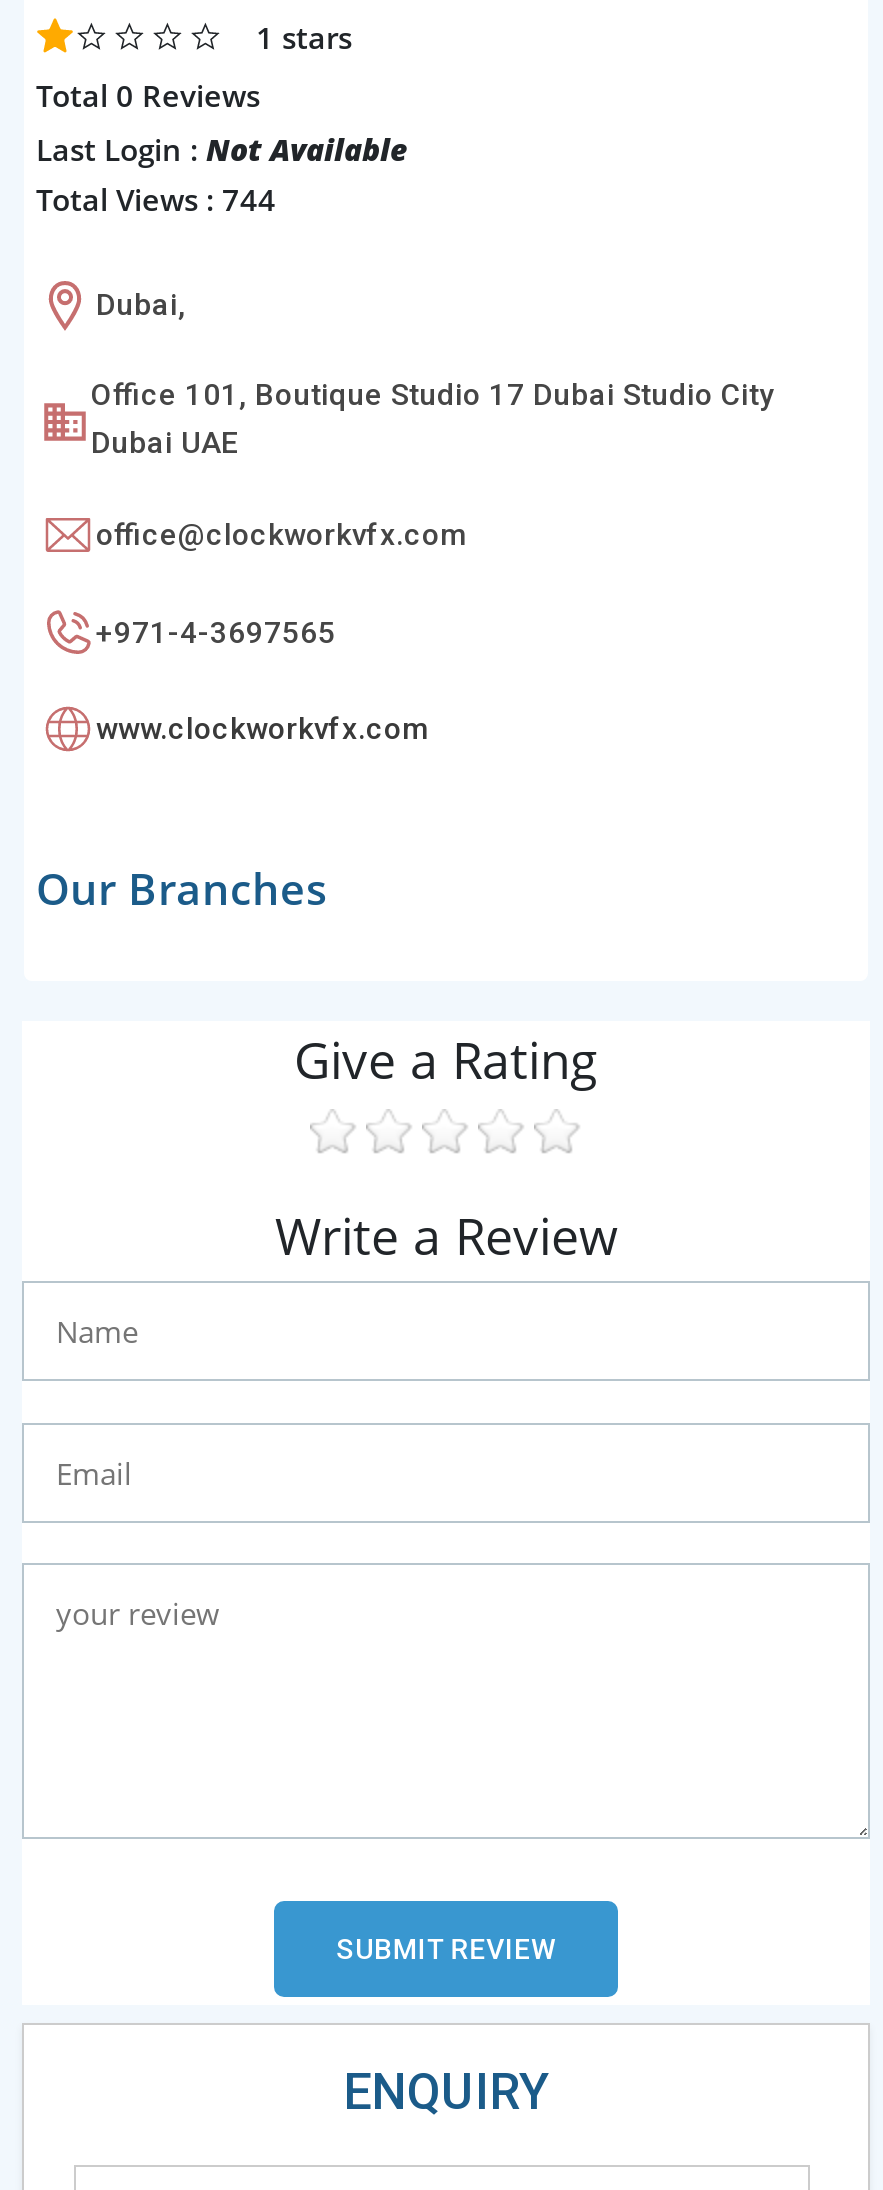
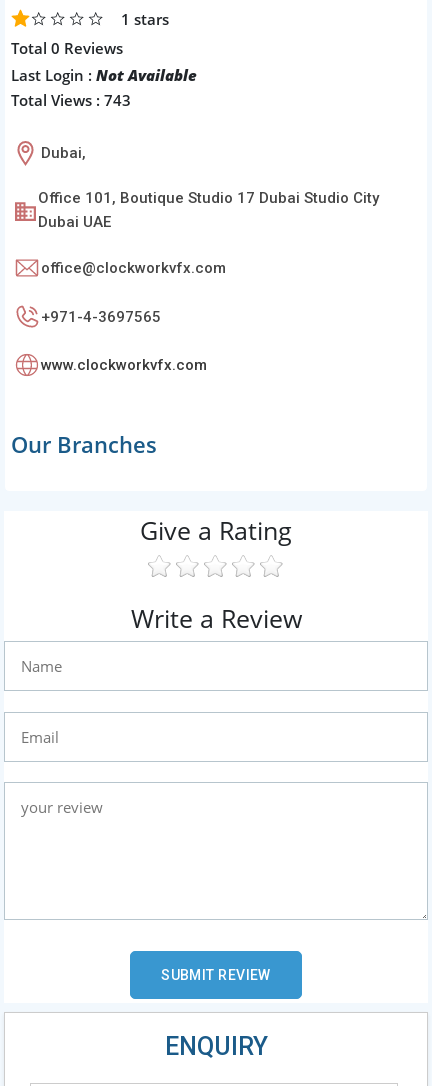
[36,180,276,220] Total Views : 744 -> [11,90,131,110] Total Views : 743

